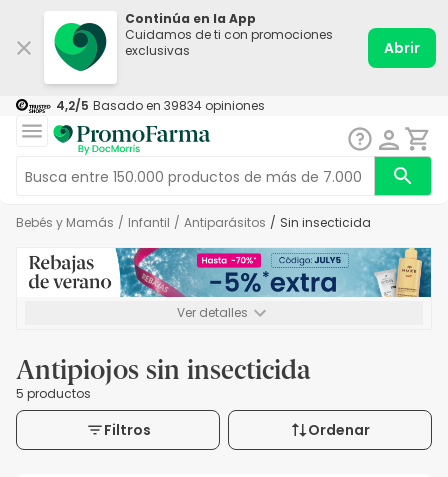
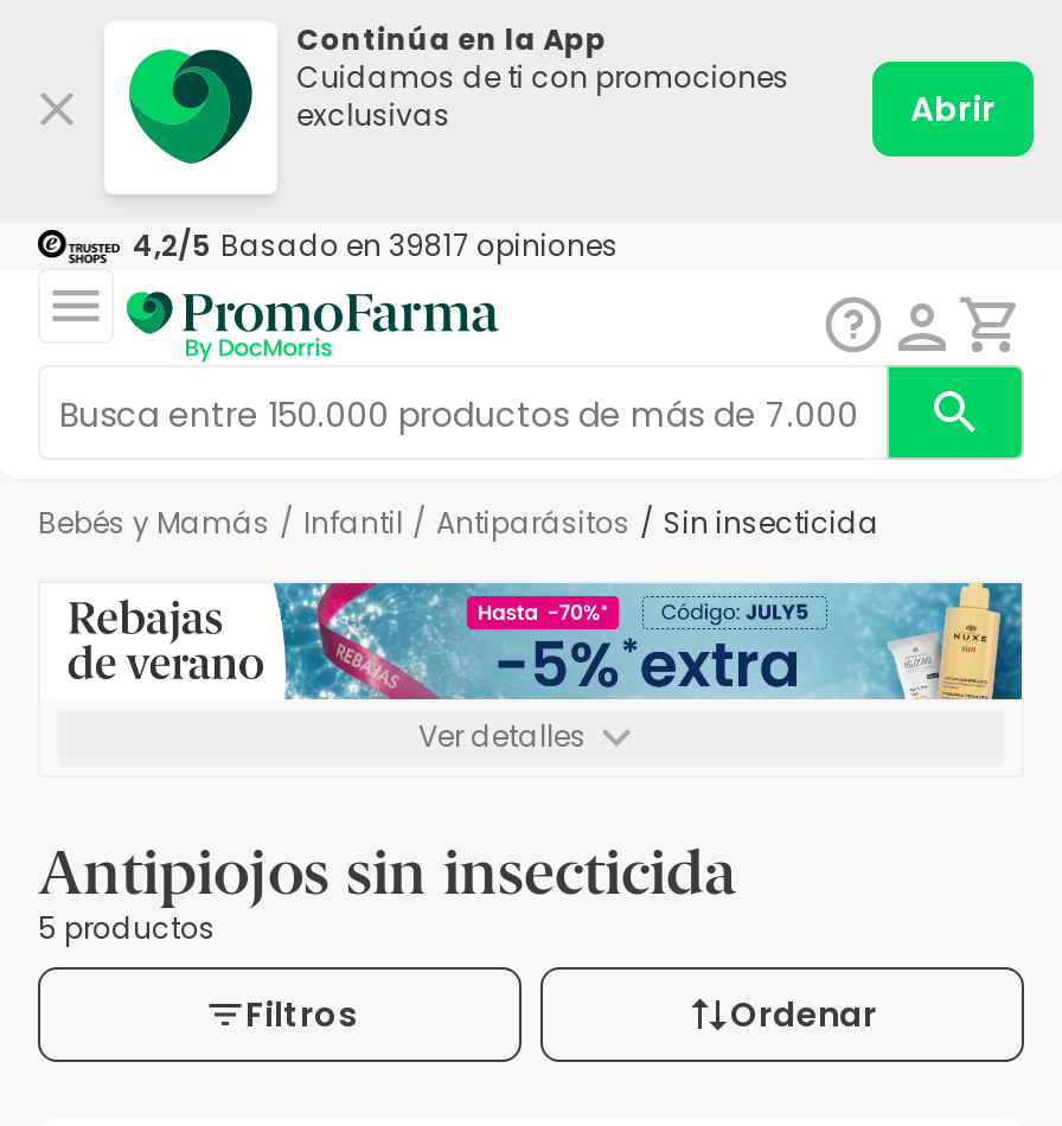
[56,97,265,114] 4,2/5 Basado en 39834 opiniones -> [133,226,619,266] 4,2/5 Basado en 39817 opiniones

